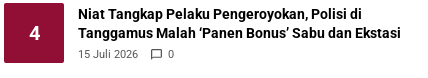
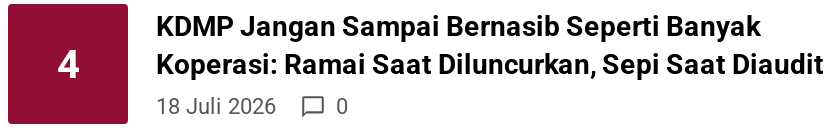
[78,6,401,61] Niat Tangkap Pelaku Pengeroyokan, Polisi di | Tanggamus Malah ‘Panen Bonus’ Sabu dan Ekstasi | 15 Juli 2026 -> [156,10,824,120] KDMP Jangan Sampai Bernasib Seperti Banyak | Koperasi: Ramai Saat Diluncurkan, Sepi Saat Diaudit | 18 Juli 2026

